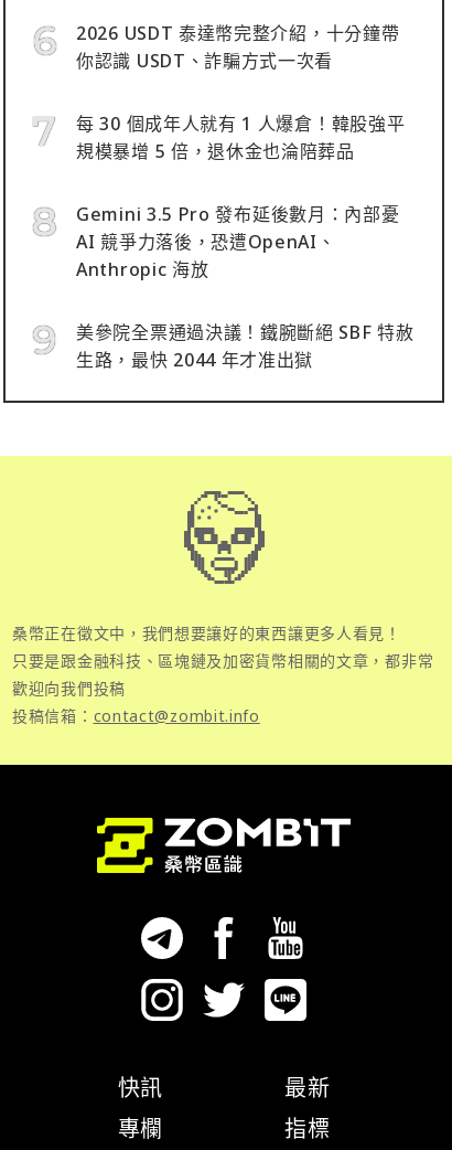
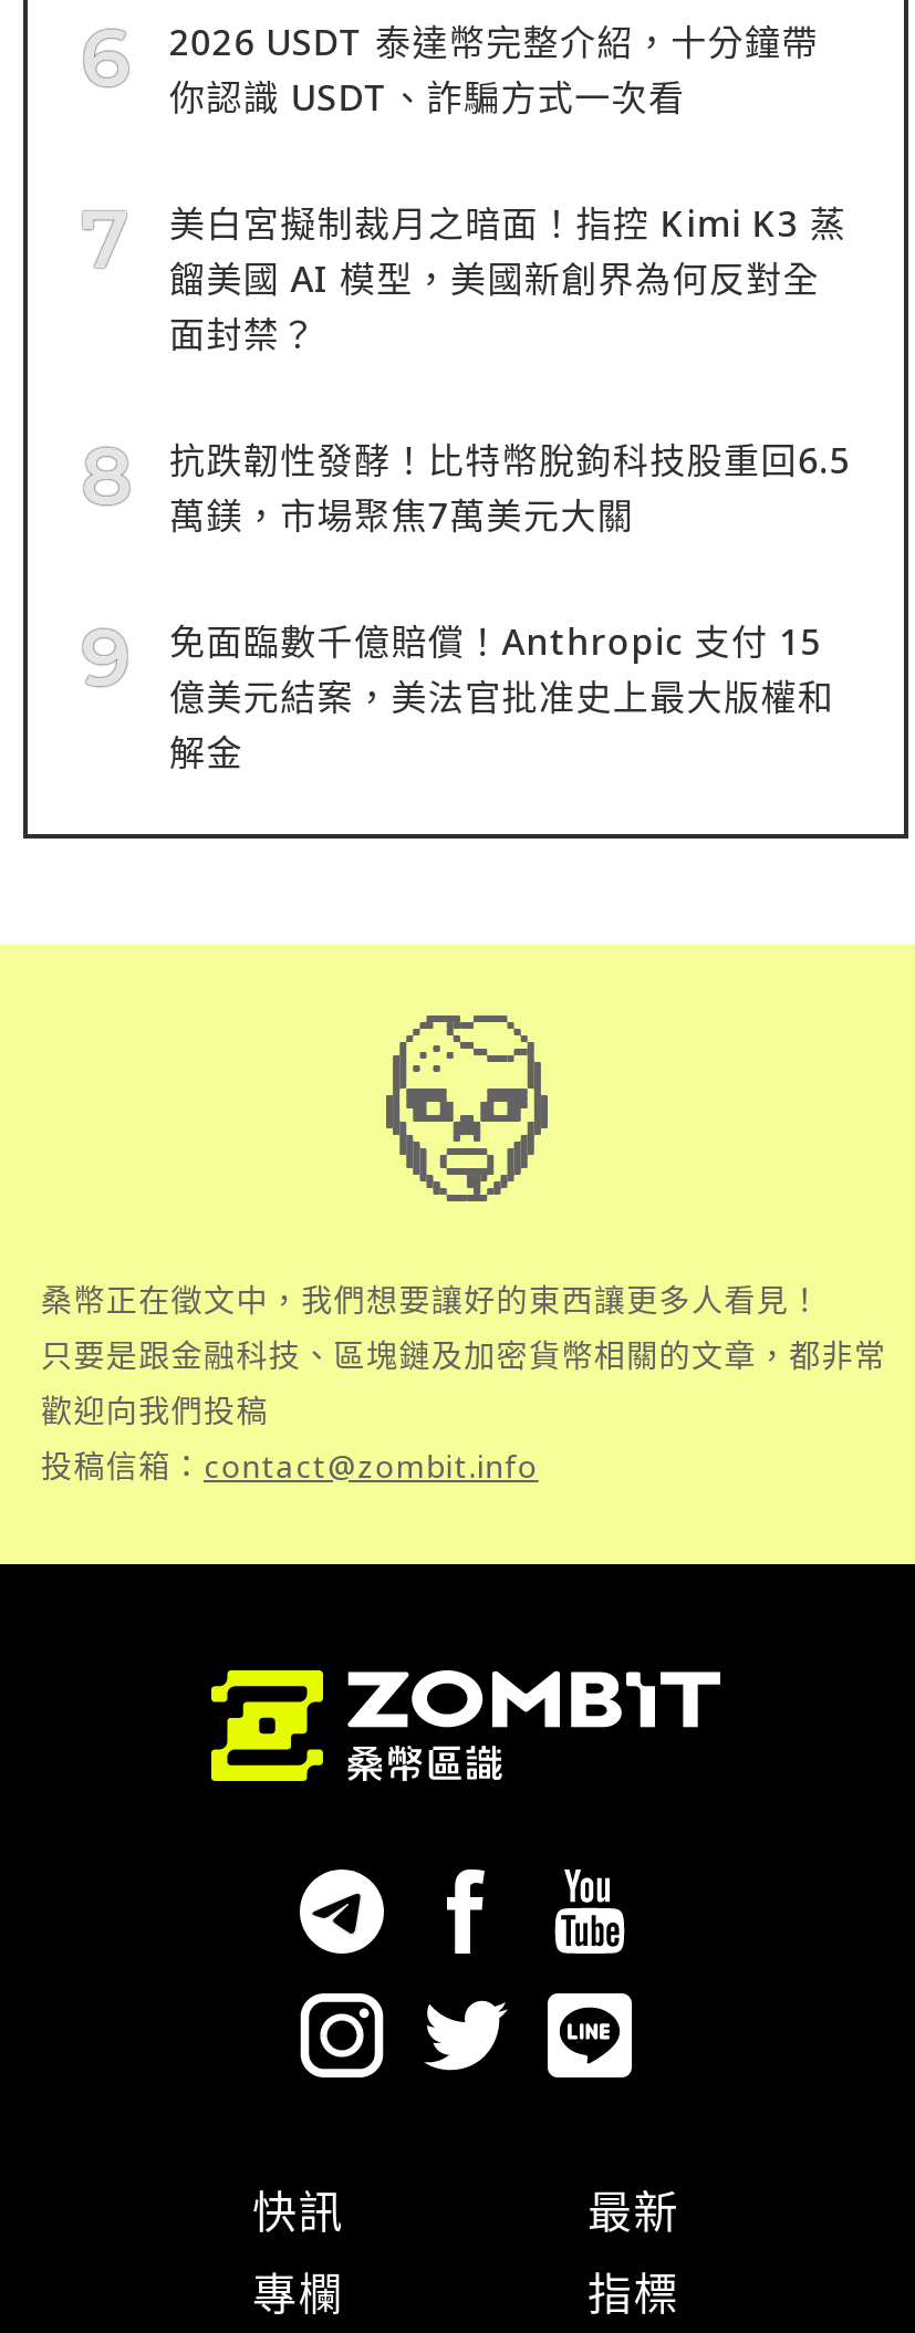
[76,111,405,163] 每 30 個成年人就有 1 人爆倉！韓股強平 | 規模暴增 5 倍，退休金也淪陪葬品 -> [169,198,847,358] 美白宮擬制裁月之暗面！指控 Kimi K3 蒸 | 餾美國 AI 模型，美國新創界為何反對全 | 面封禁？
[76,202,400,281] Gemini 3.5 Pro 發布延後數月：內部憂 | AI 競爭力落後，恐遭OpenAI、 | Anthropic 海放 -> [169,435,851,539] 抗跌韌性發酵！比特幣脫鉤科技股重回6.5 | 萬鎂，市場聚焦7萬美元大關
[76,320,414,372] 美參院全票通過決議！鐵腕斷絕 SBF 特赦 | 生路，最快 2044 年才准出獄 -> [169,617,834,776] 免面臨數千億賠償！Anthropic 支付 15 | 億美元結案，美法官批准史上最大版權和 | 解金

